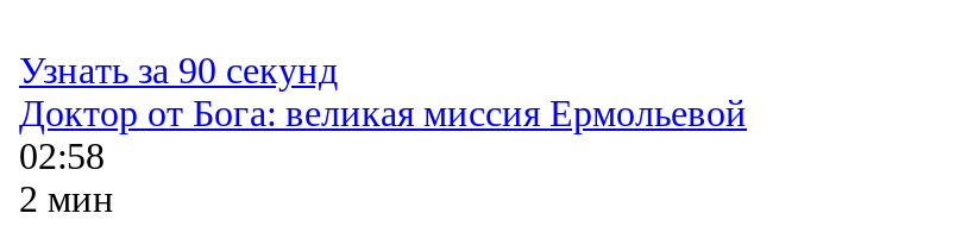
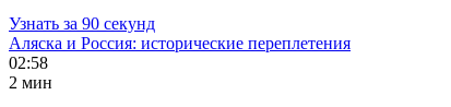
[19,93,747,133] Доктор от Бога: великая миссия Ермольевой -> [9,34,351,52] Аляска и Россия: исторические переплетения

